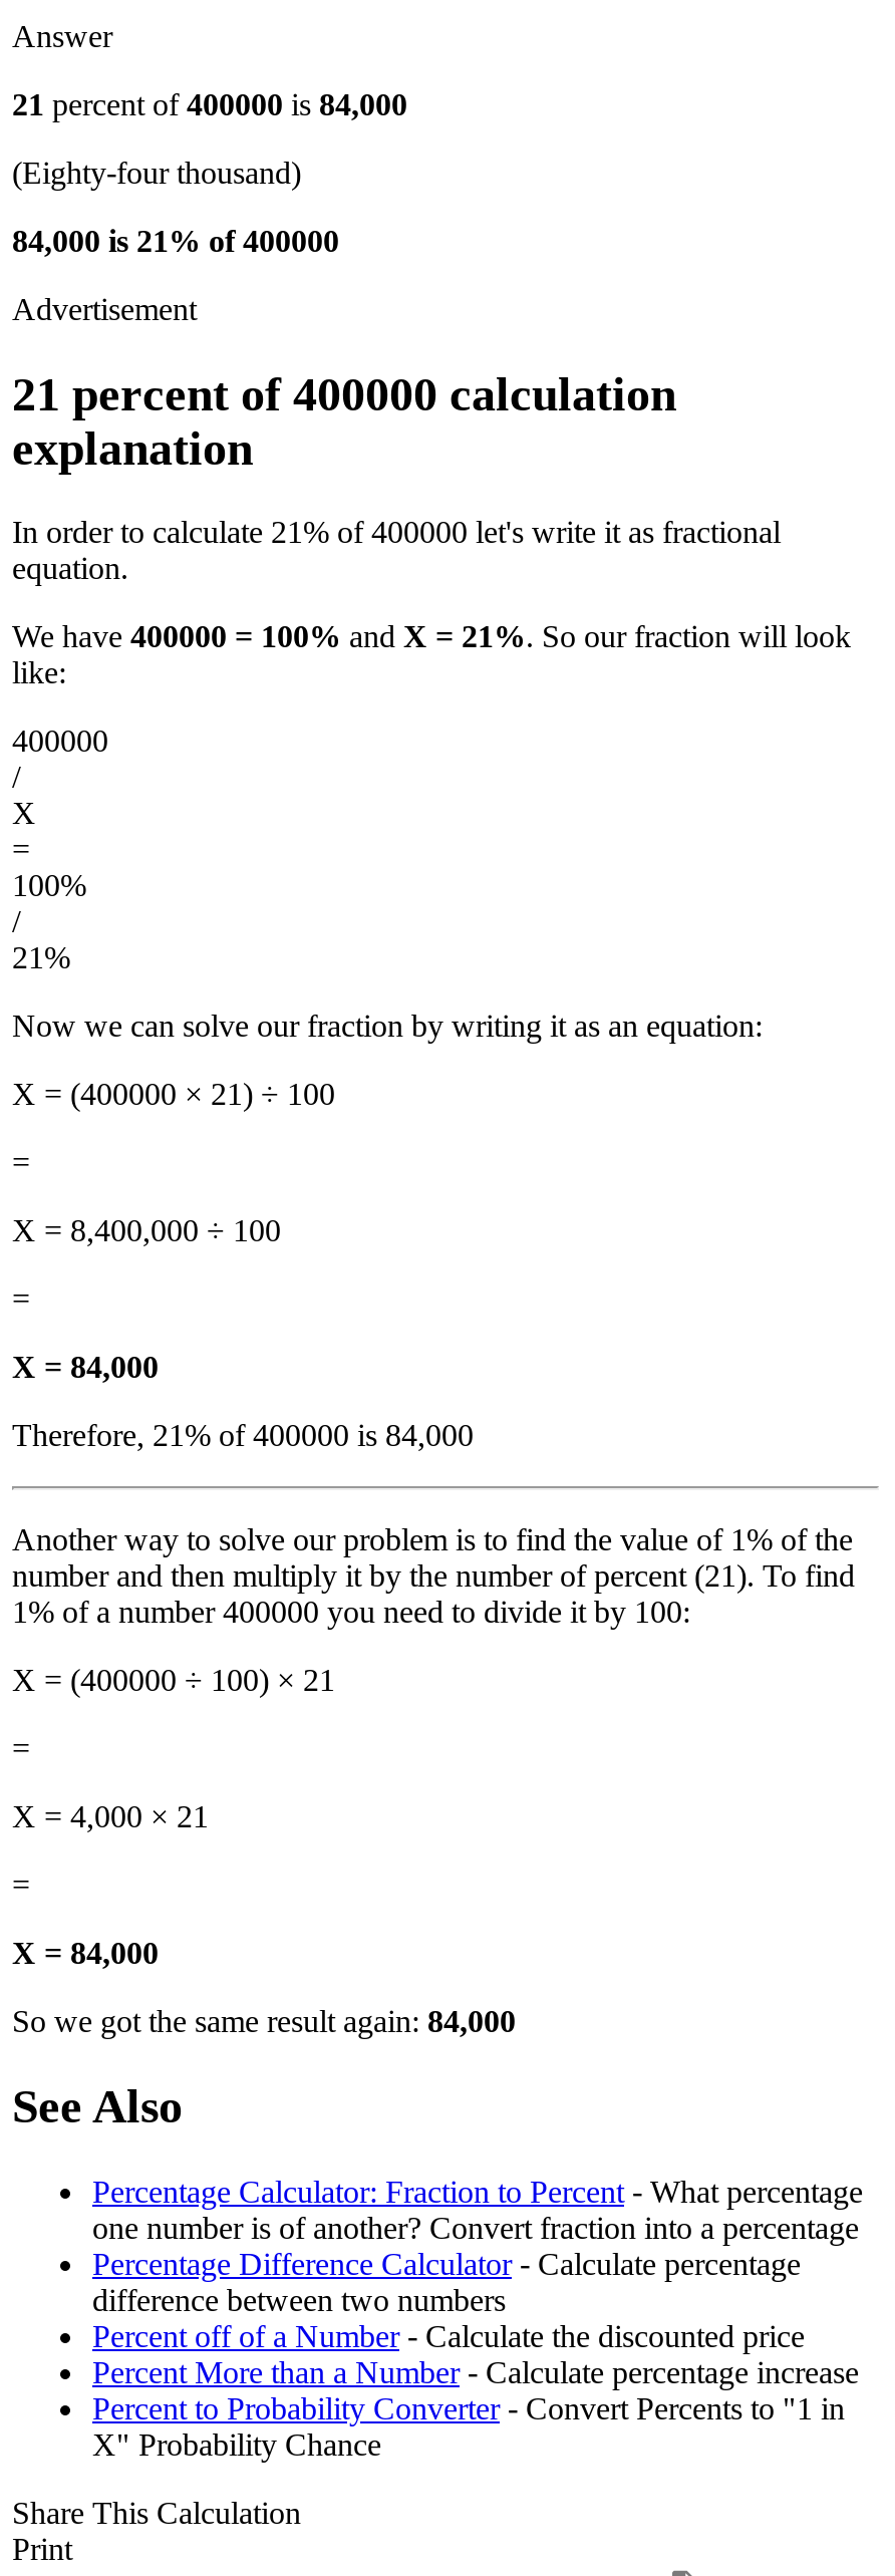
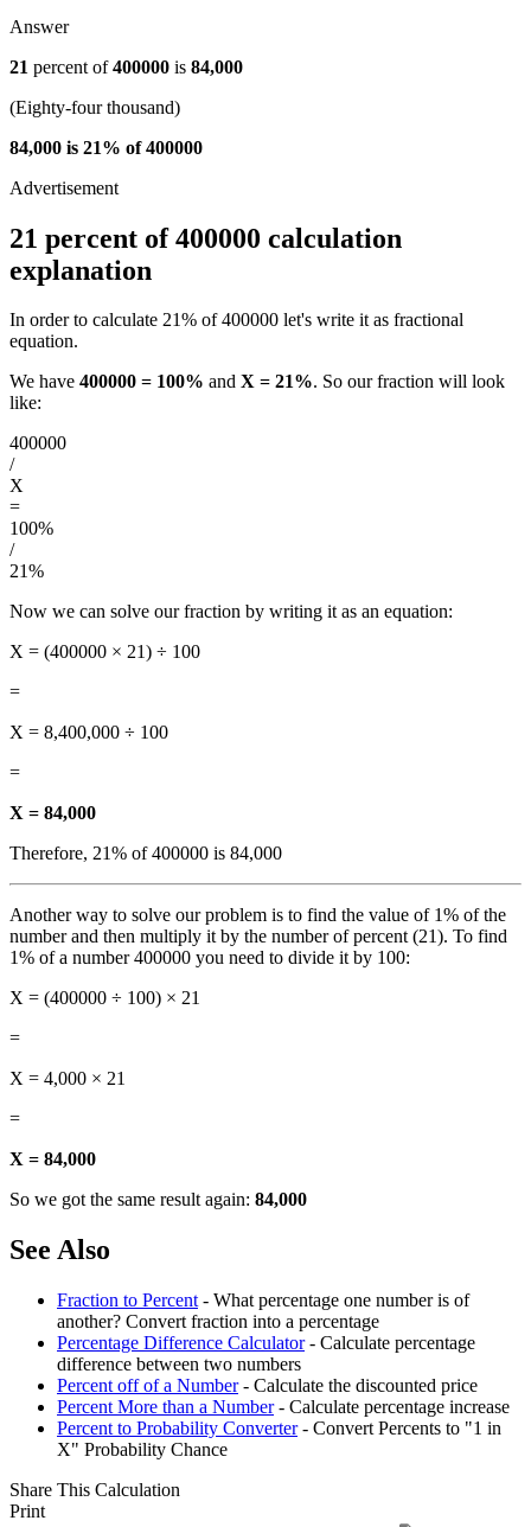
[92,2175,863,2245] Percentage Calculator: Fraction to Percent - What percentage | one number is of another? Convert fraction into a percentage -> [57,1290,469,1332] Fraction to Percent - What percentage one number is of | another? Convert fraction into a percentage

